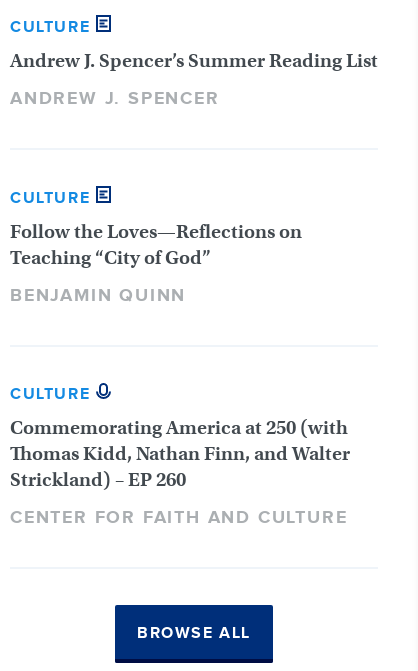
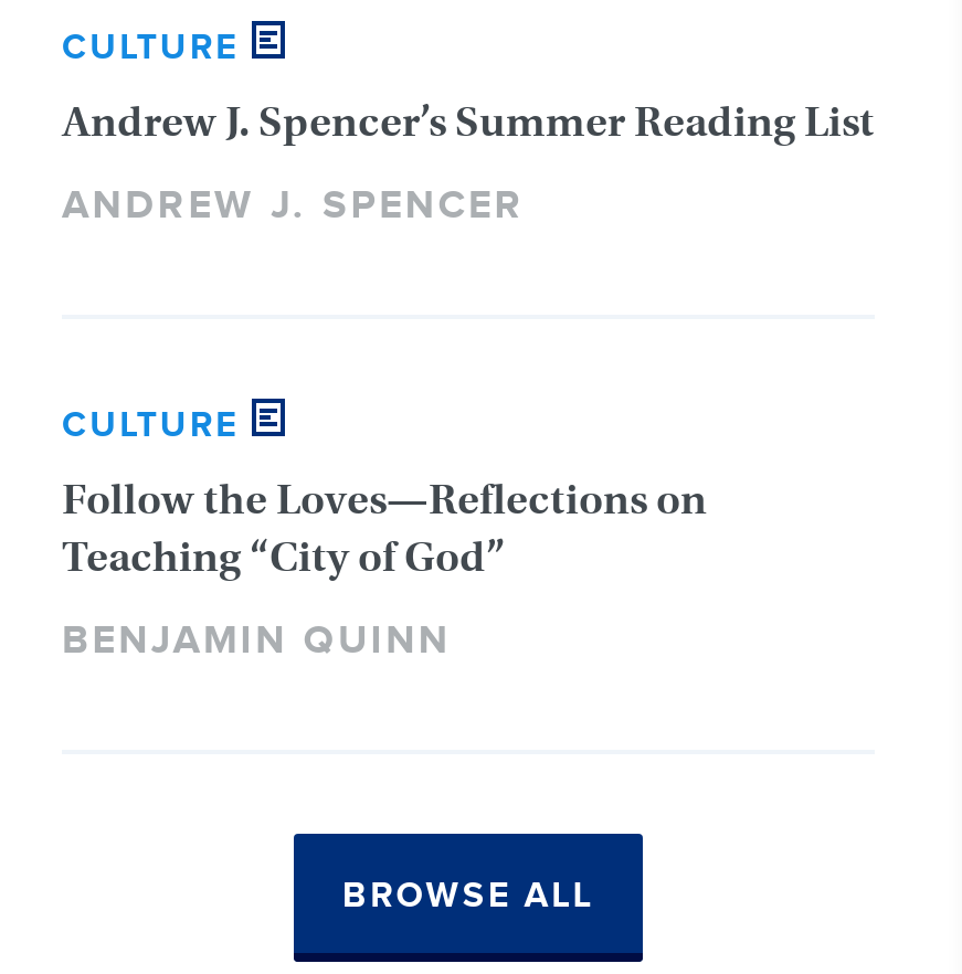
[10,384,350,528] CULTURE | Commemorating America at 250 (with | Thomas Kidd, Nathan Finn, and Walter | Strickland) – EP 260 | CENTER FOR FAITH AND CULTURE -> none

